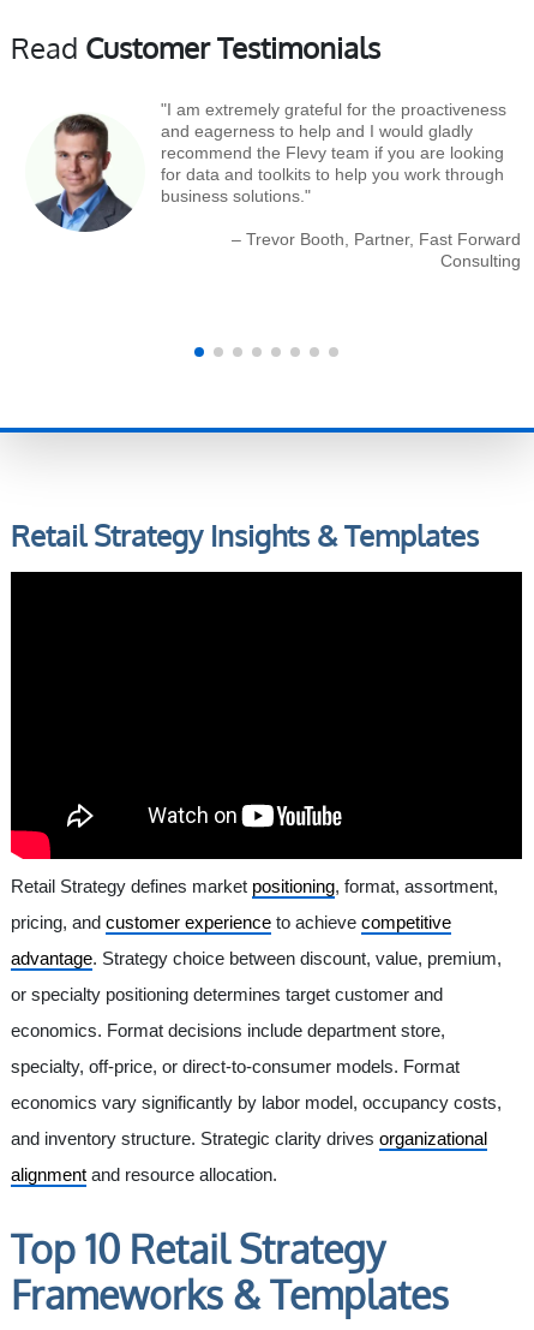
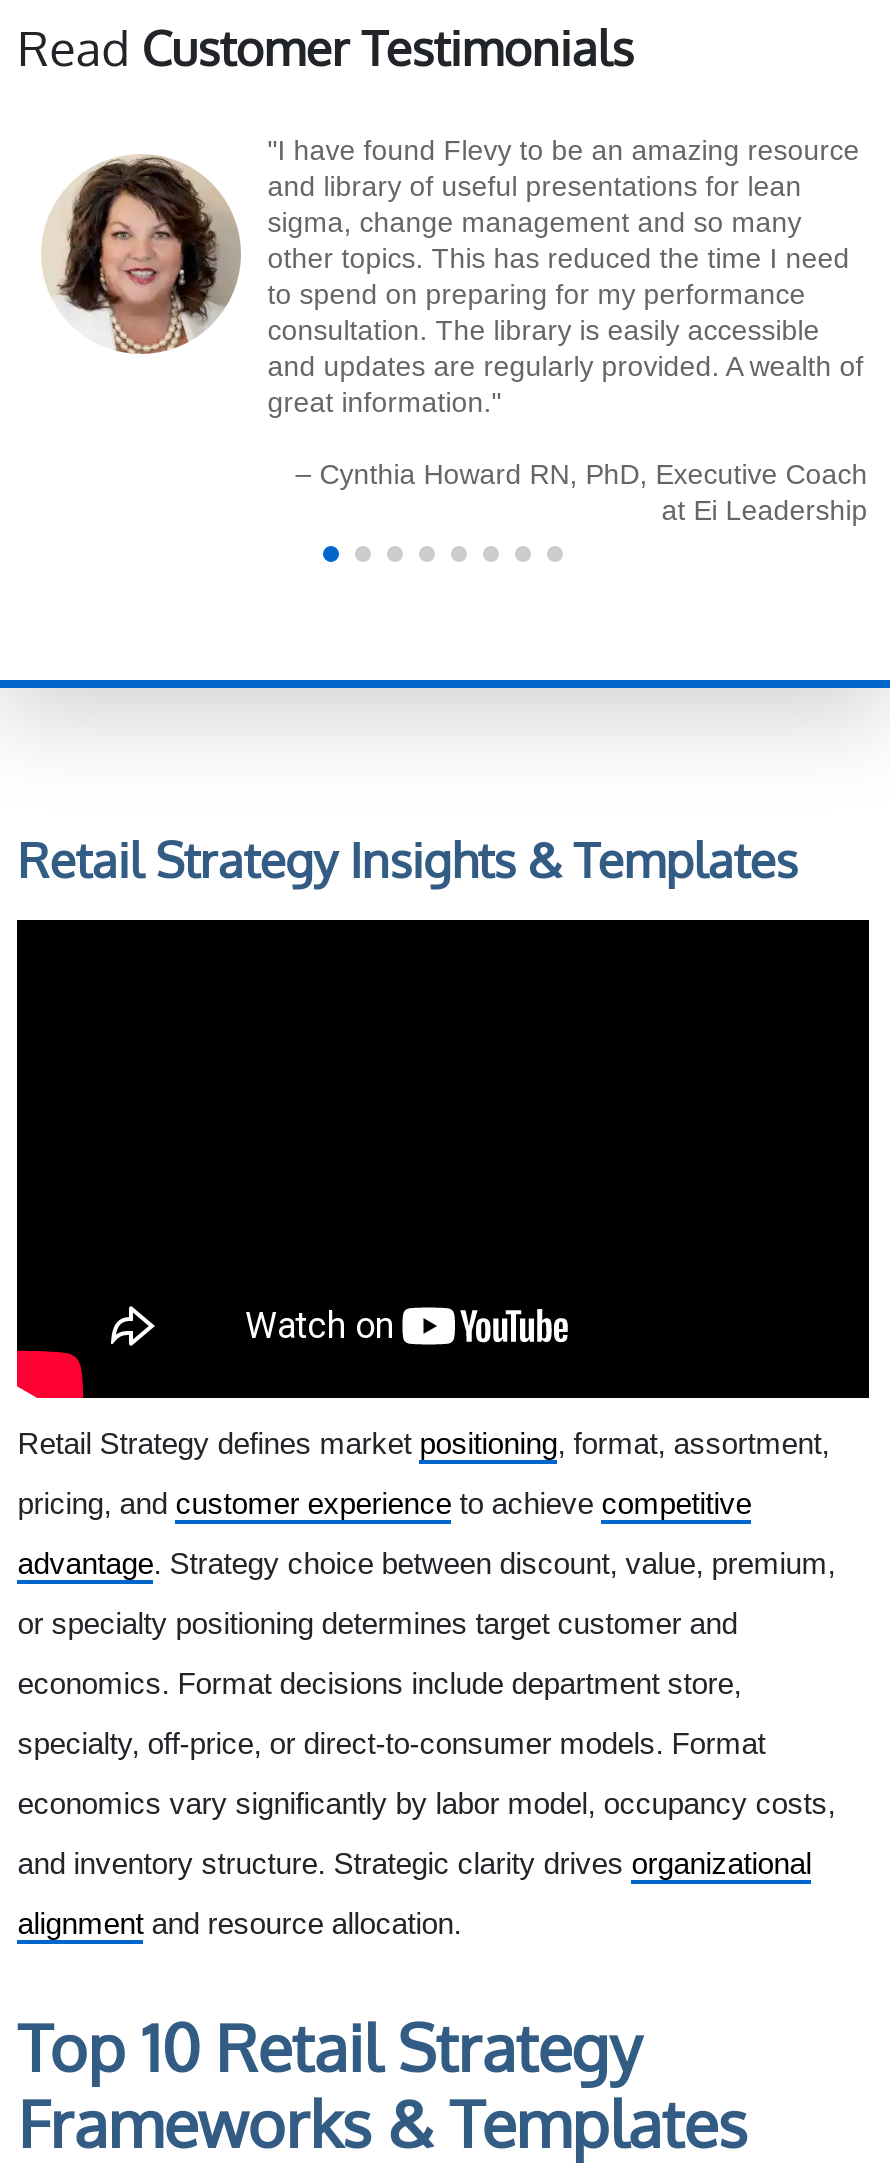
[28,100,507,232] [image] | "I am extremely grateful for the proactiveness | and eagerness to help and I would gladly | recommend the Flevy team if you are looking | for data and toolkits to help you work through | business solutions." -> [43,134,863,418] [image] | "I have found Flevy to be an amazing resource | and library of useful presentations for lean | sigma, change management and so many | other topics. This has reduced the time I need | to spend on preparing for my performance | consultation. The library is easily accessible | and updates are regularly provided. A wealth of | great information."
[232,229,521,270] – Trevor Booth, Partner, Fast Forward | Consulting -> [295,458,867,526] – Cynthia Howard RN, PhD, Executive Coach | at Ei Leadership

